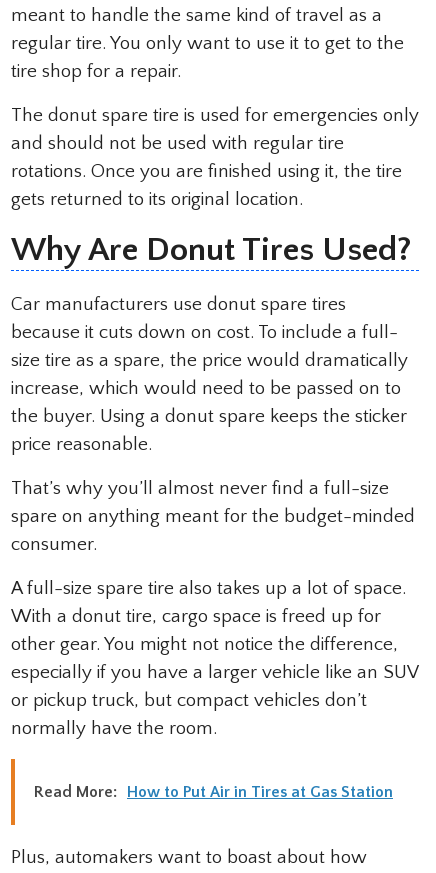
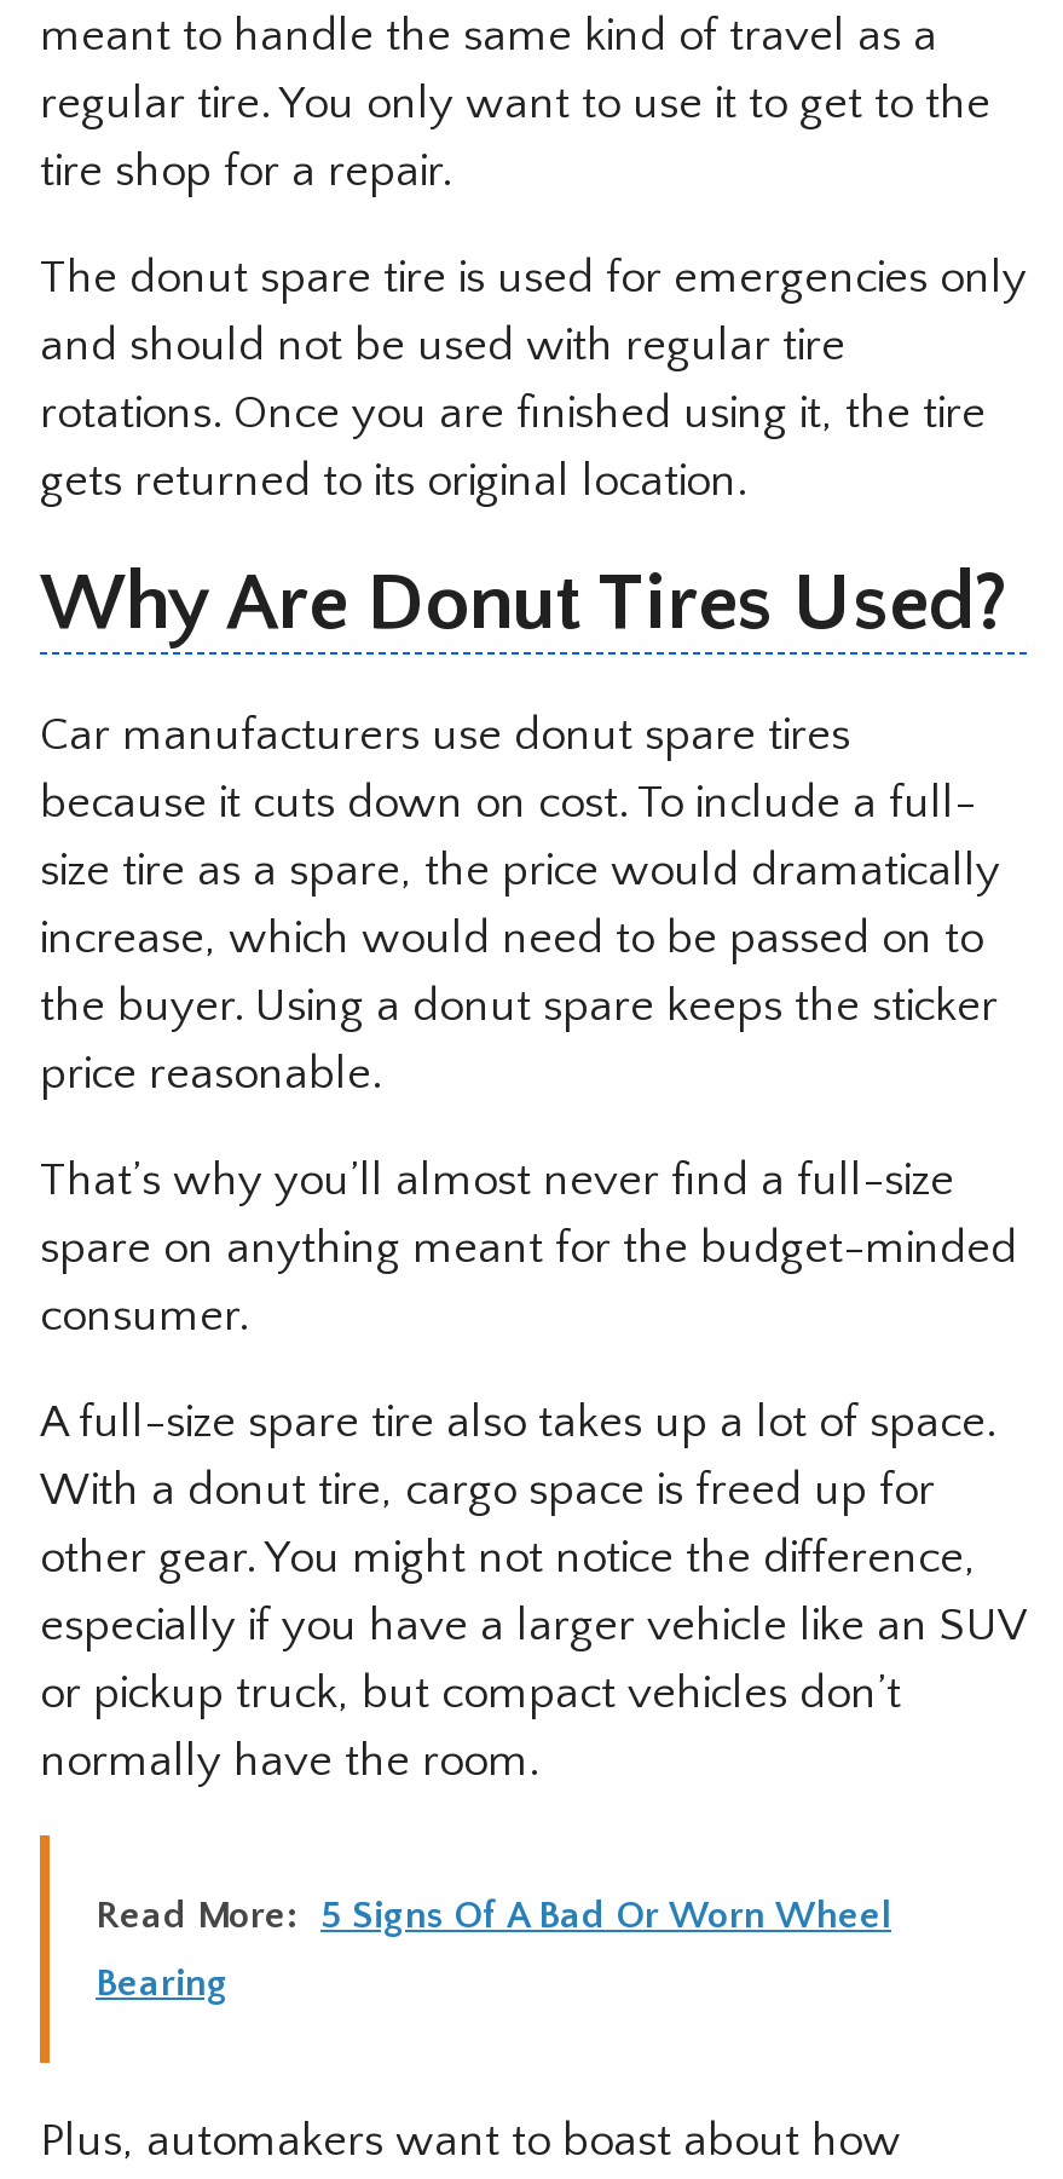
[34,783,393,801] Read More: How to Put Air in Tires at Gas Station -> [96,1893,891,2005] Read More: 5 Signs Of A Bad Or Worn Wheel | Bearing

